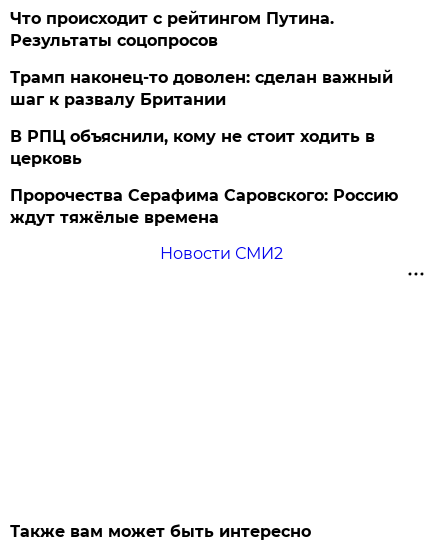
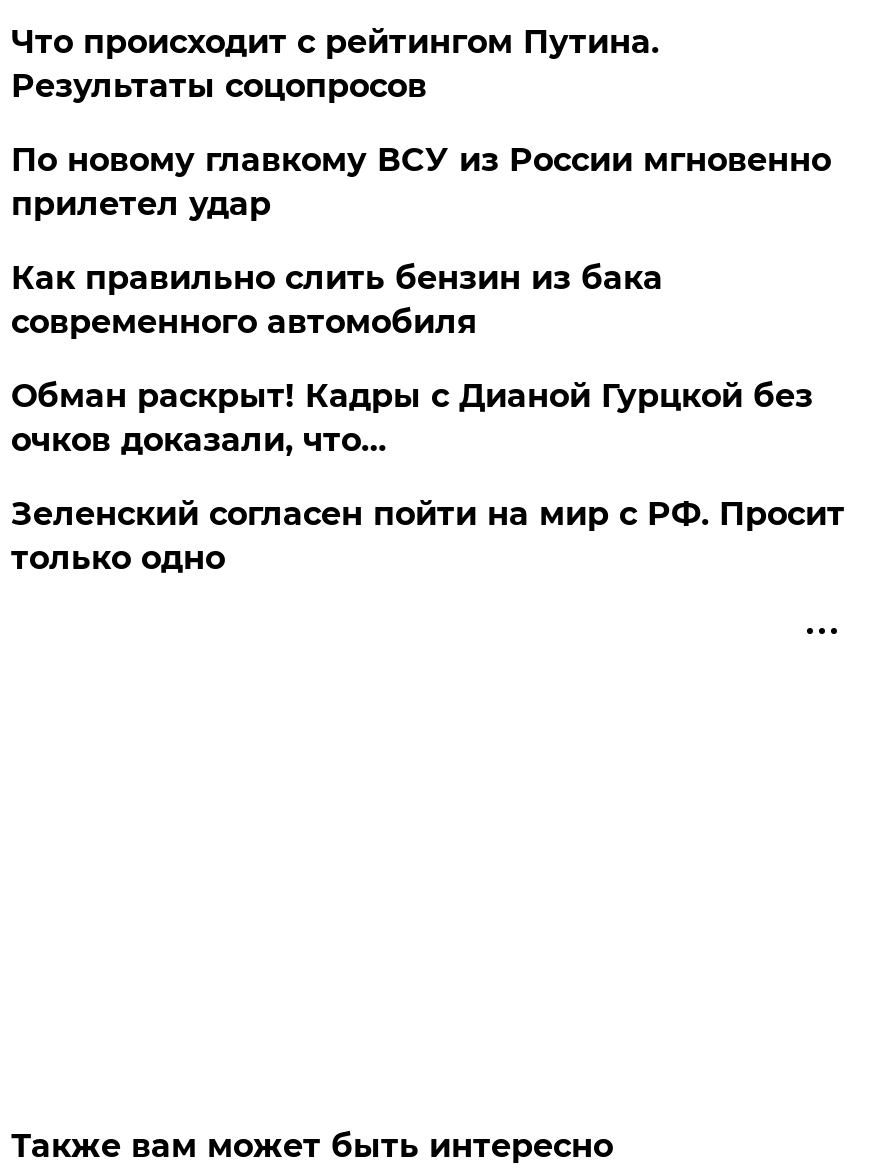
[10,68,393,109] Трамп наконец-то доволен: сделан важный | шаг к развалу Британии -> [11,141,831,223] По новому главкому ВСУ из России мгновенно | прилетел удар
[10,127,375,168] В РПЦ объяснили, кому не стоит ходить в | церковь -> [11,259,663,341] Как правильно слить бензин из бака | современного автомобиля
[10,186,398,227] Пророчества Серафима Саровского: Россию | ждут тяжёлые времена -> [11,377,813,459] Обман раскрыт! Кадры с Дианой Гурцкой без | очков доказали, что…
[160,244,283,263] Новости СМИ2 -> [11,495,845,577] Зеленский согласен пойти на мир с РФ. Просит | только одно

